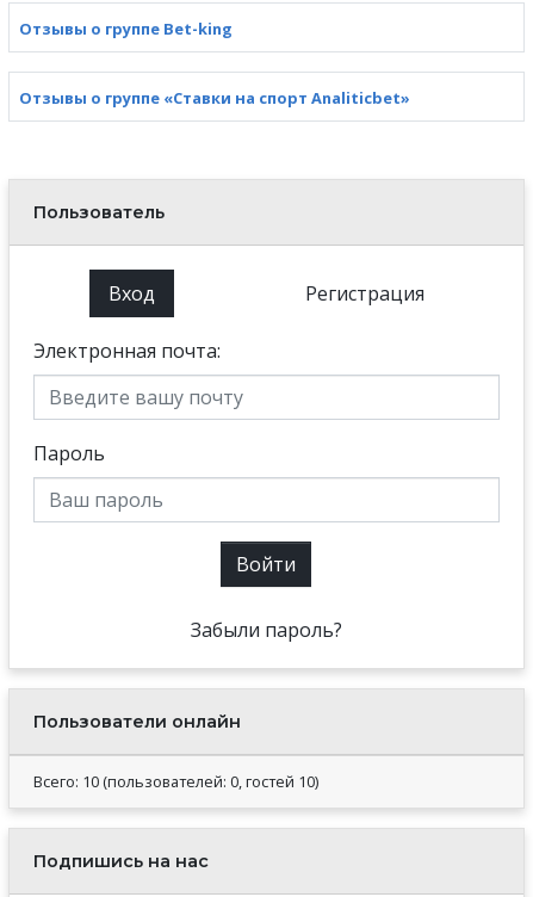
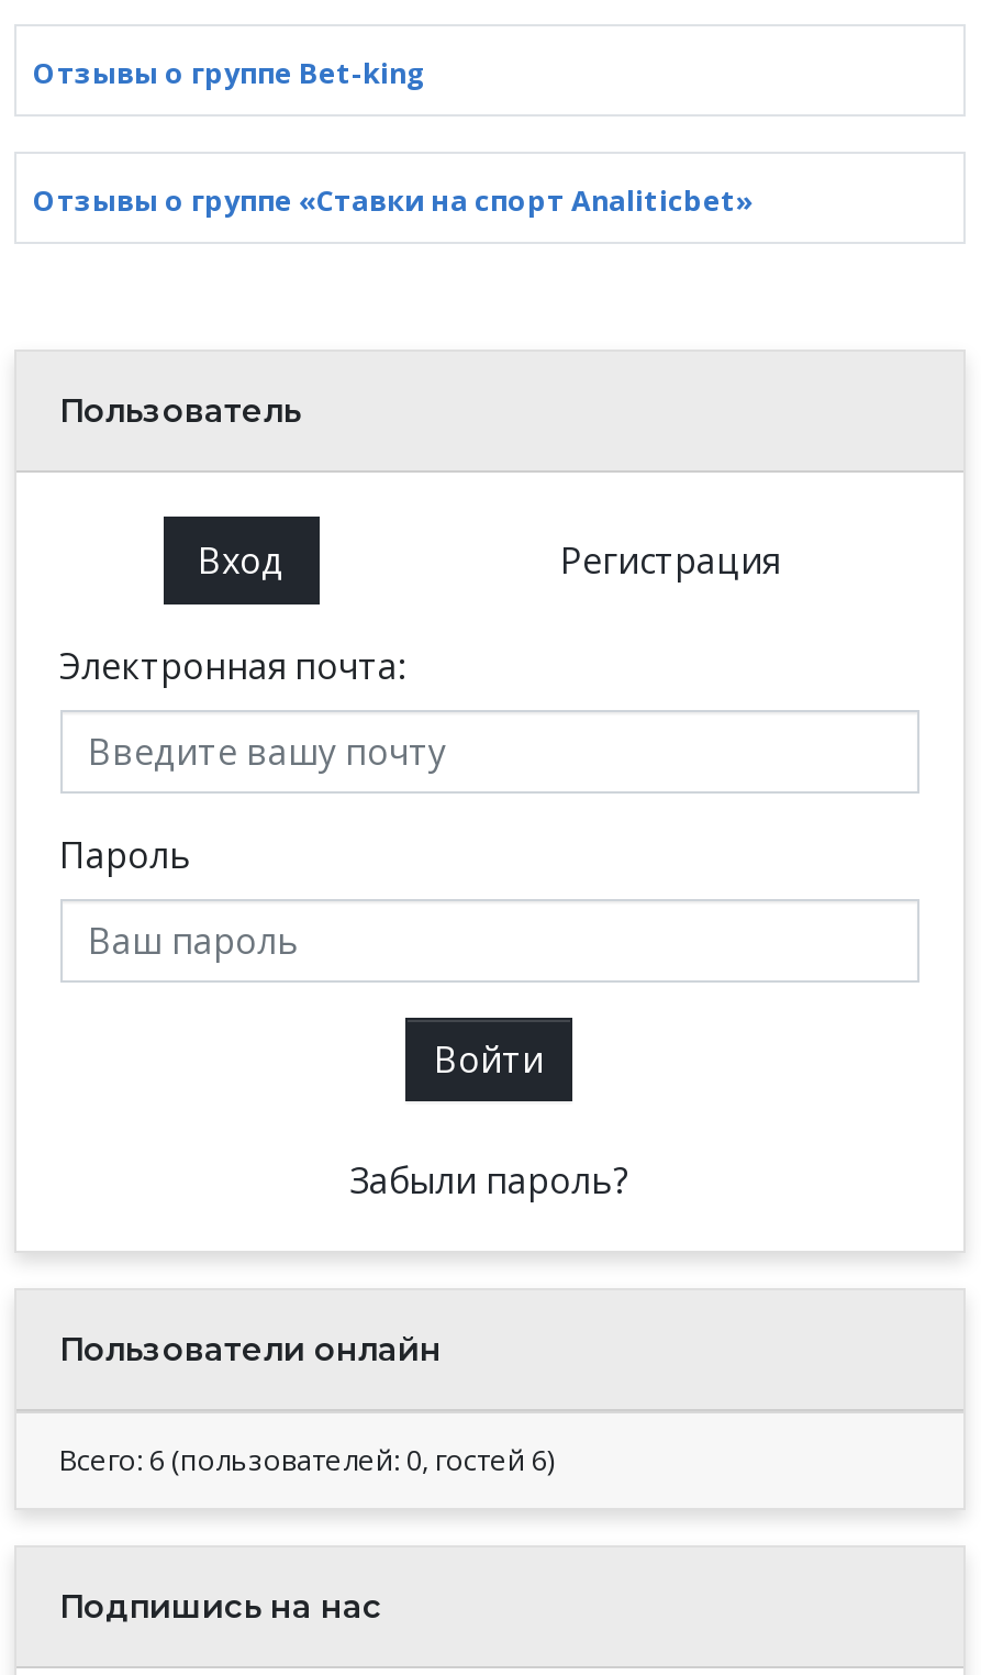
[33,770,318,792] Всего: 10 (пользователей: 0, гостей 10) -> [59,1440,554,1479] Всего: 6 (пользователей: 0, гостей 6)

